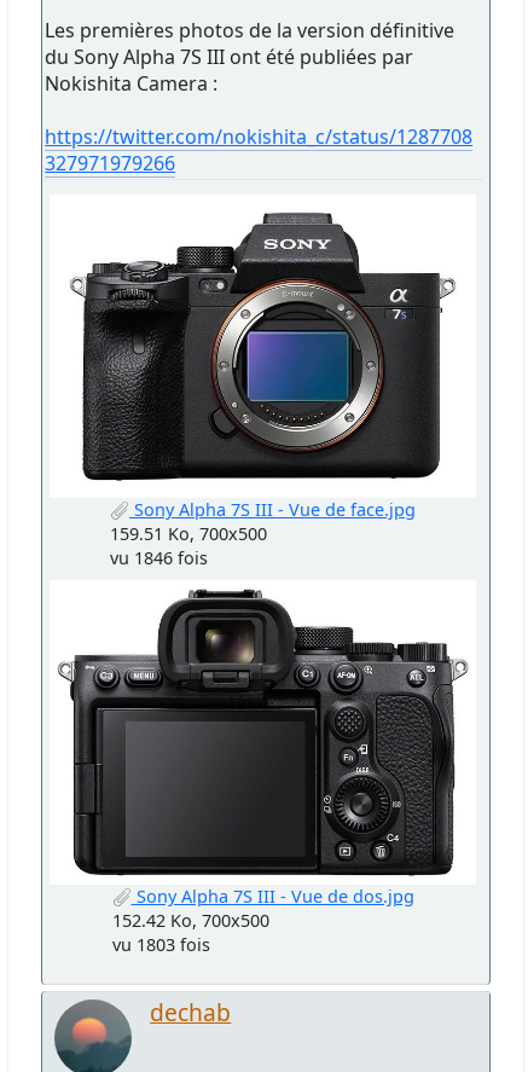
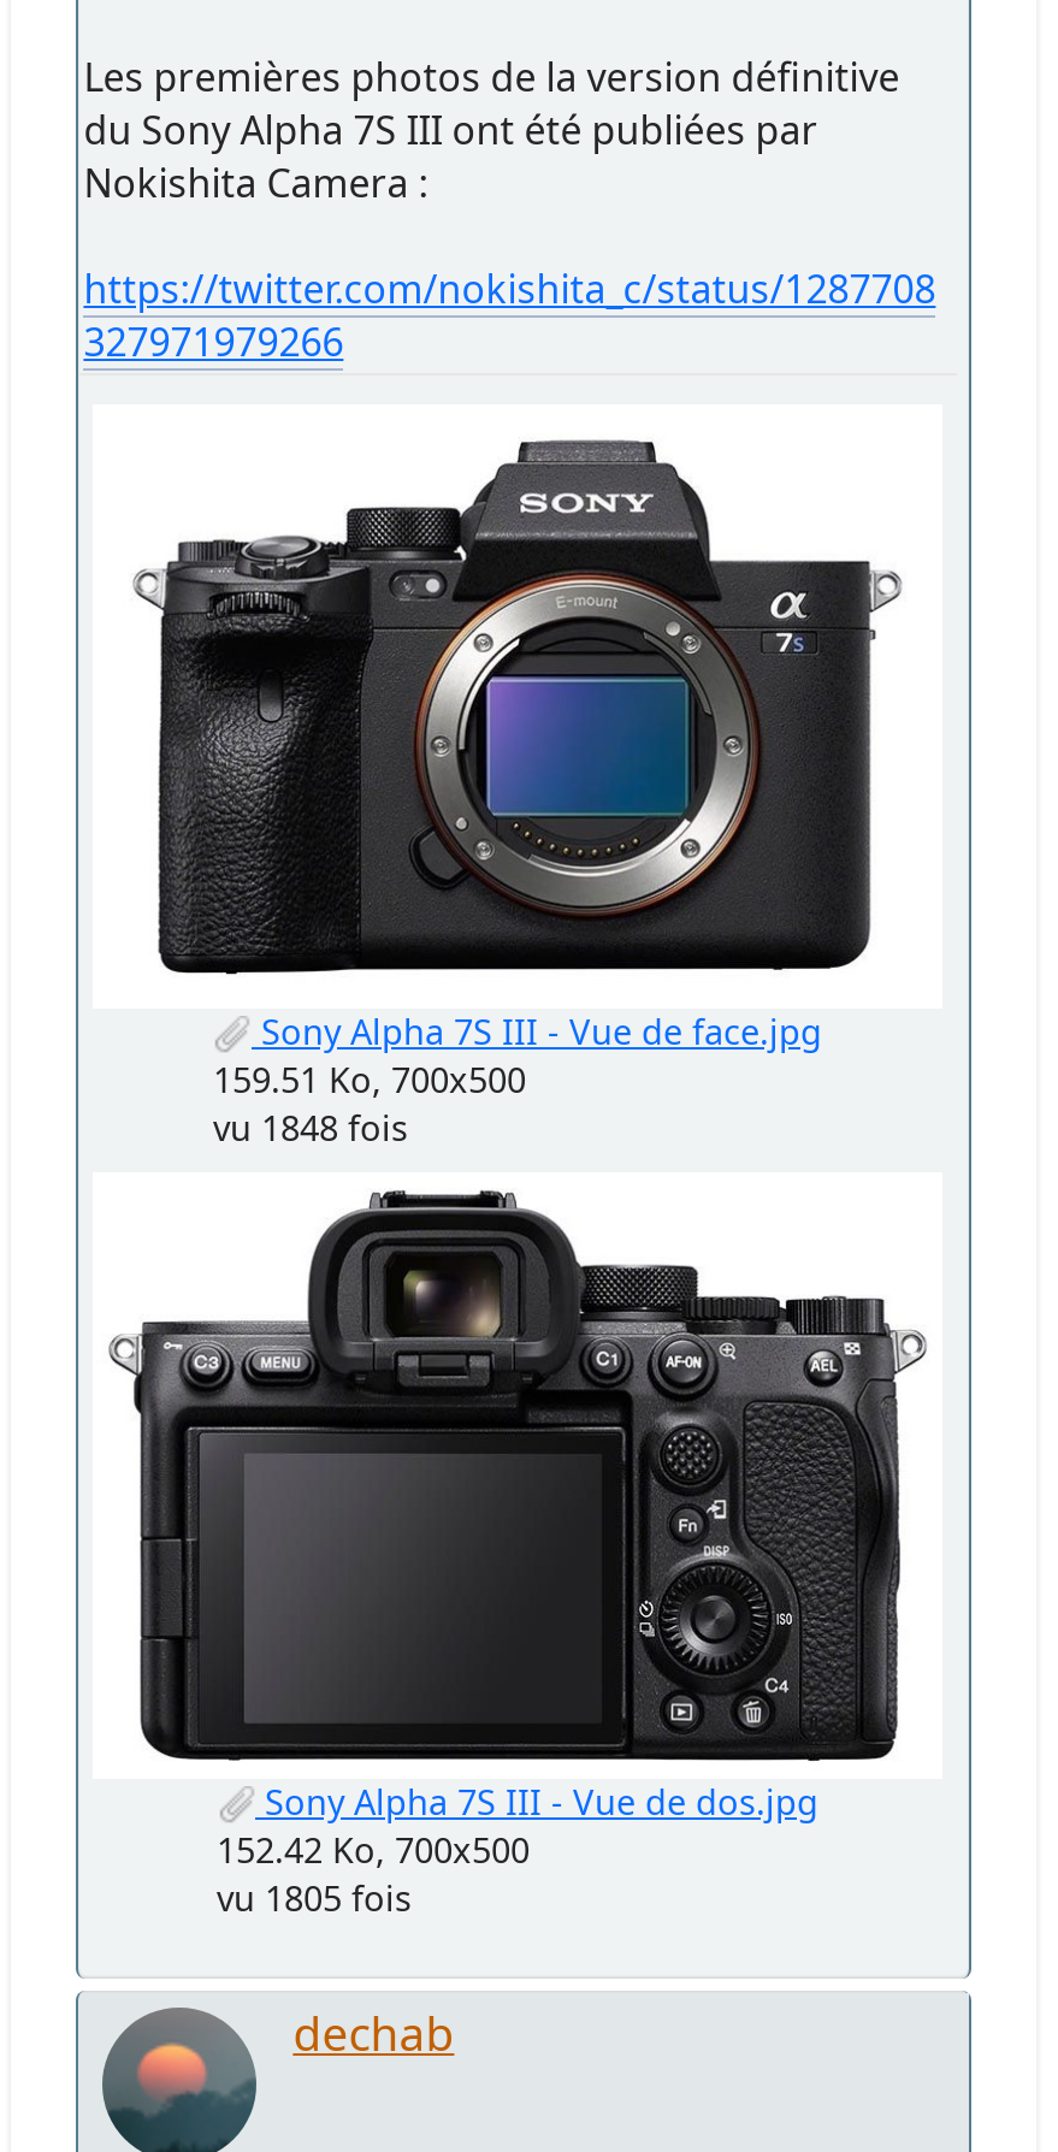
[110,547,208,570] vu 1846 fois -> [213,1106,408,1151] vu 1848 fois
[112,933,210,956] vu 1803 fois -> [217,1876,412,1921] vu 1805 fois

